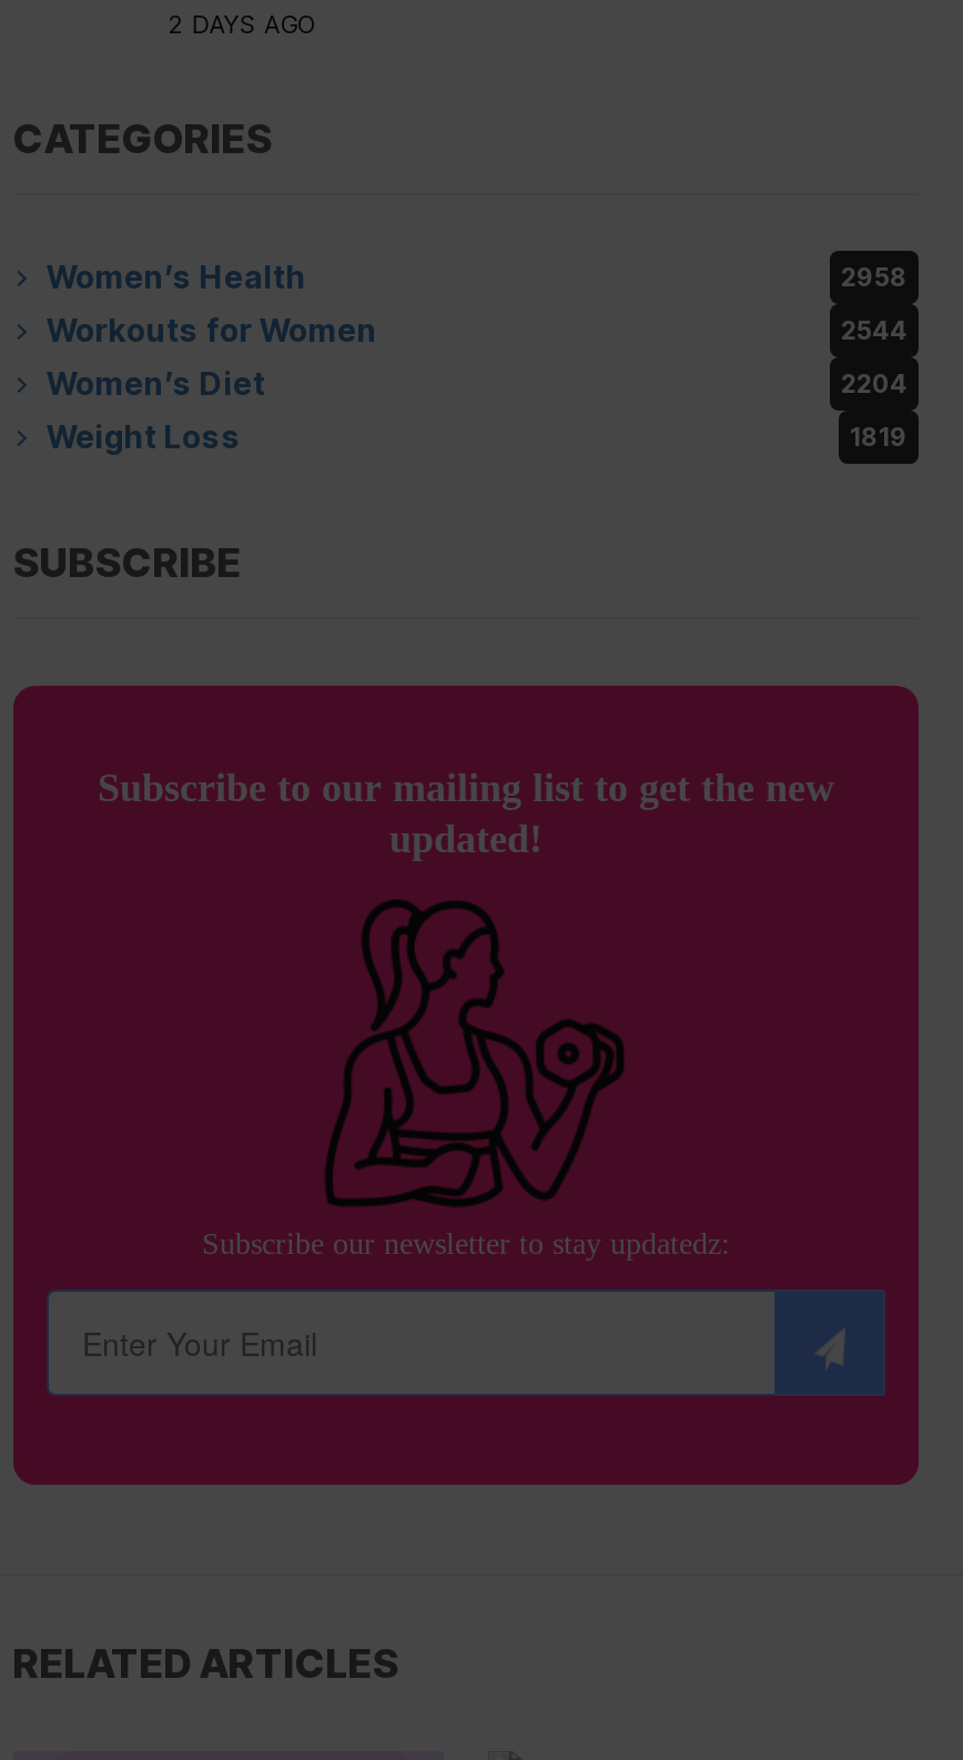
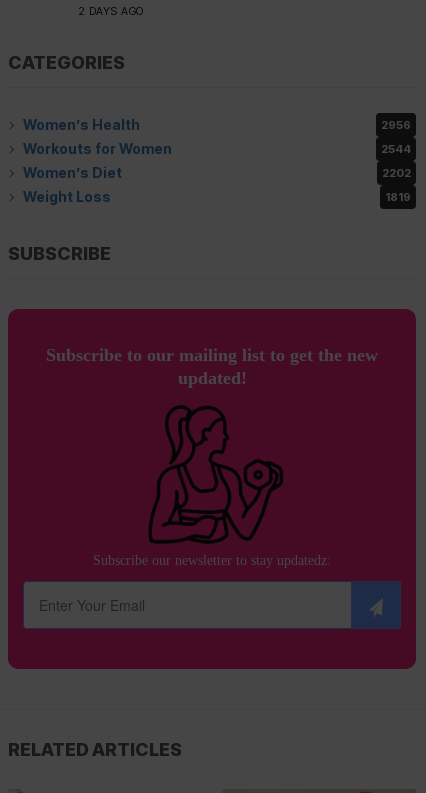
[841,262,908,293] 2958 -> [381,118,411,132] 2956
[841,368,908,399] 2204 -> [382,166,411,180] 2202

